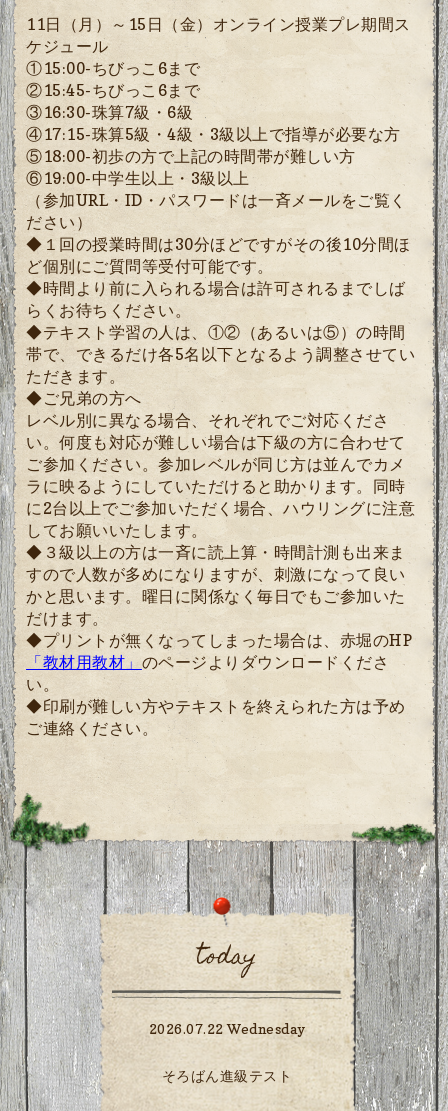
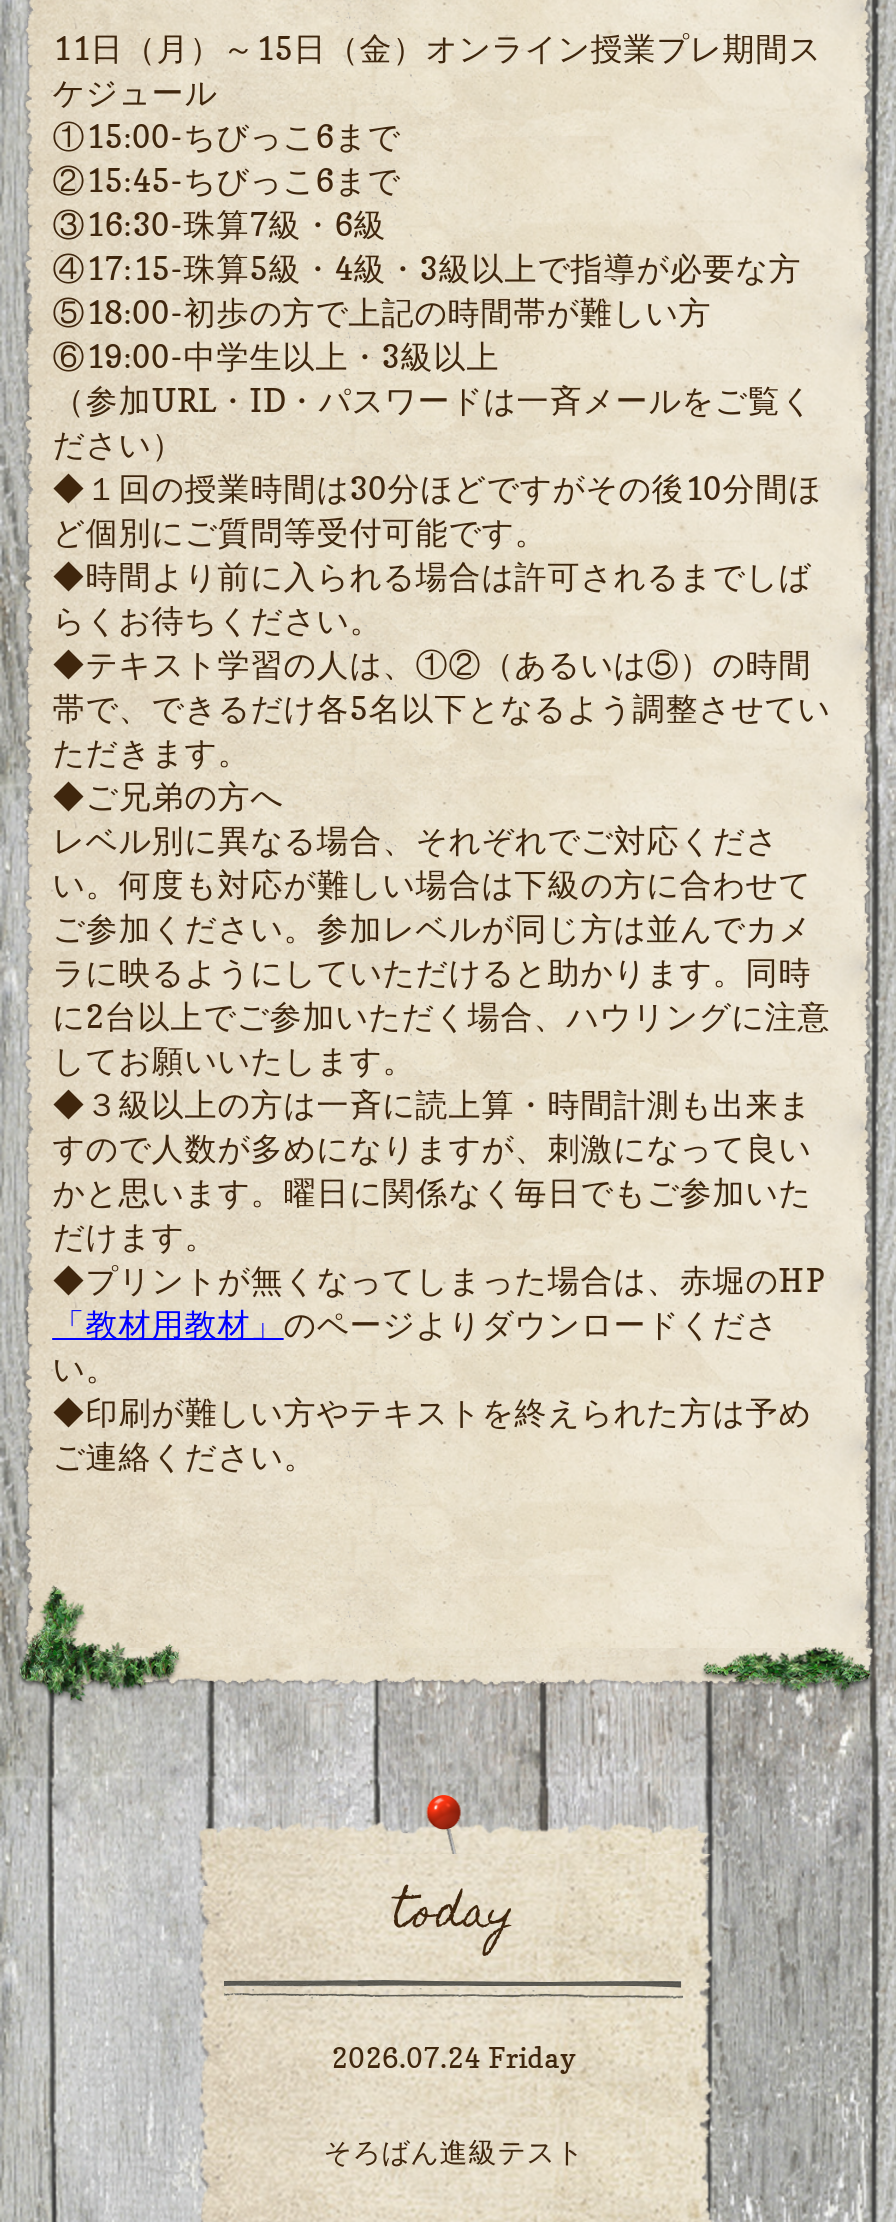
[148,1020,305,1037] 2026.07.22 Wednesday -> [332,2041,576,2075] 2026.07.24 Friday

